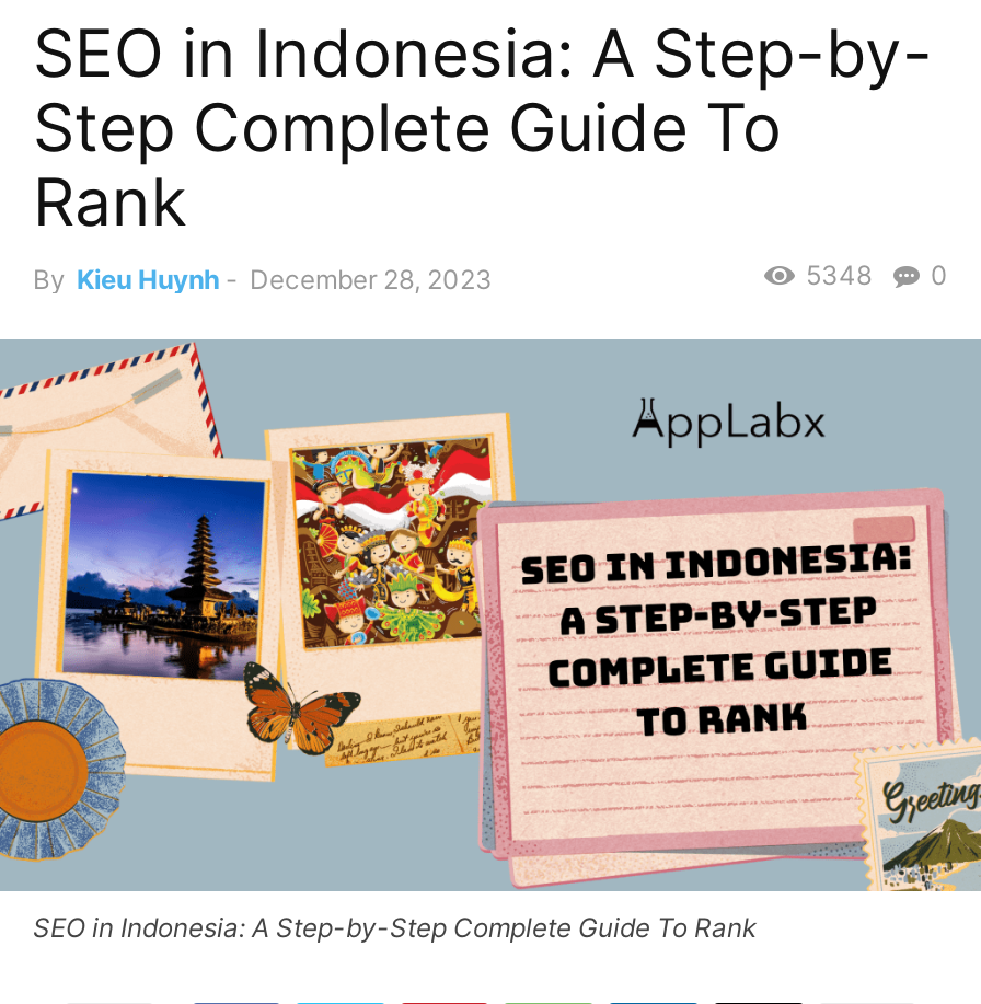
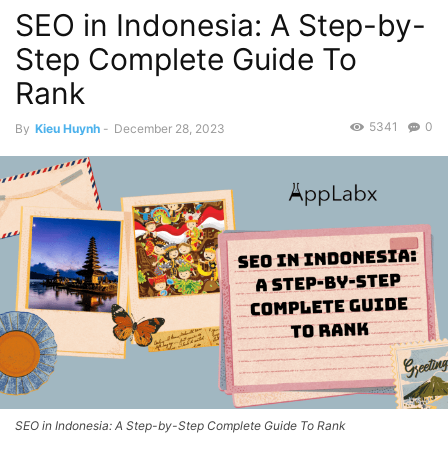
[806,258,948,291] 5348 0 -> [369,119,433,134] 5341 0

